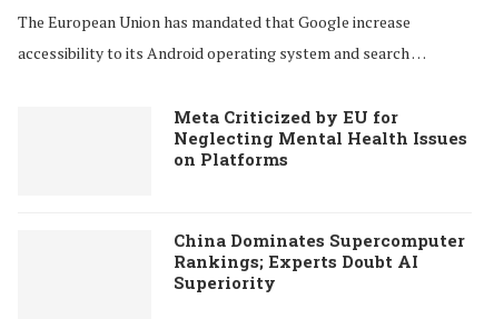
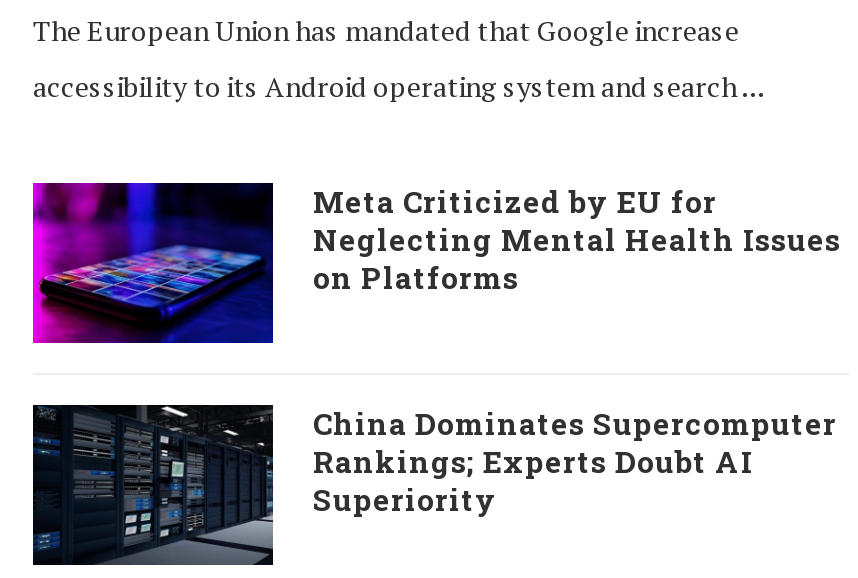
none -> [31,181,275,345] [image]
none -> [31,403,275,567] [image]

